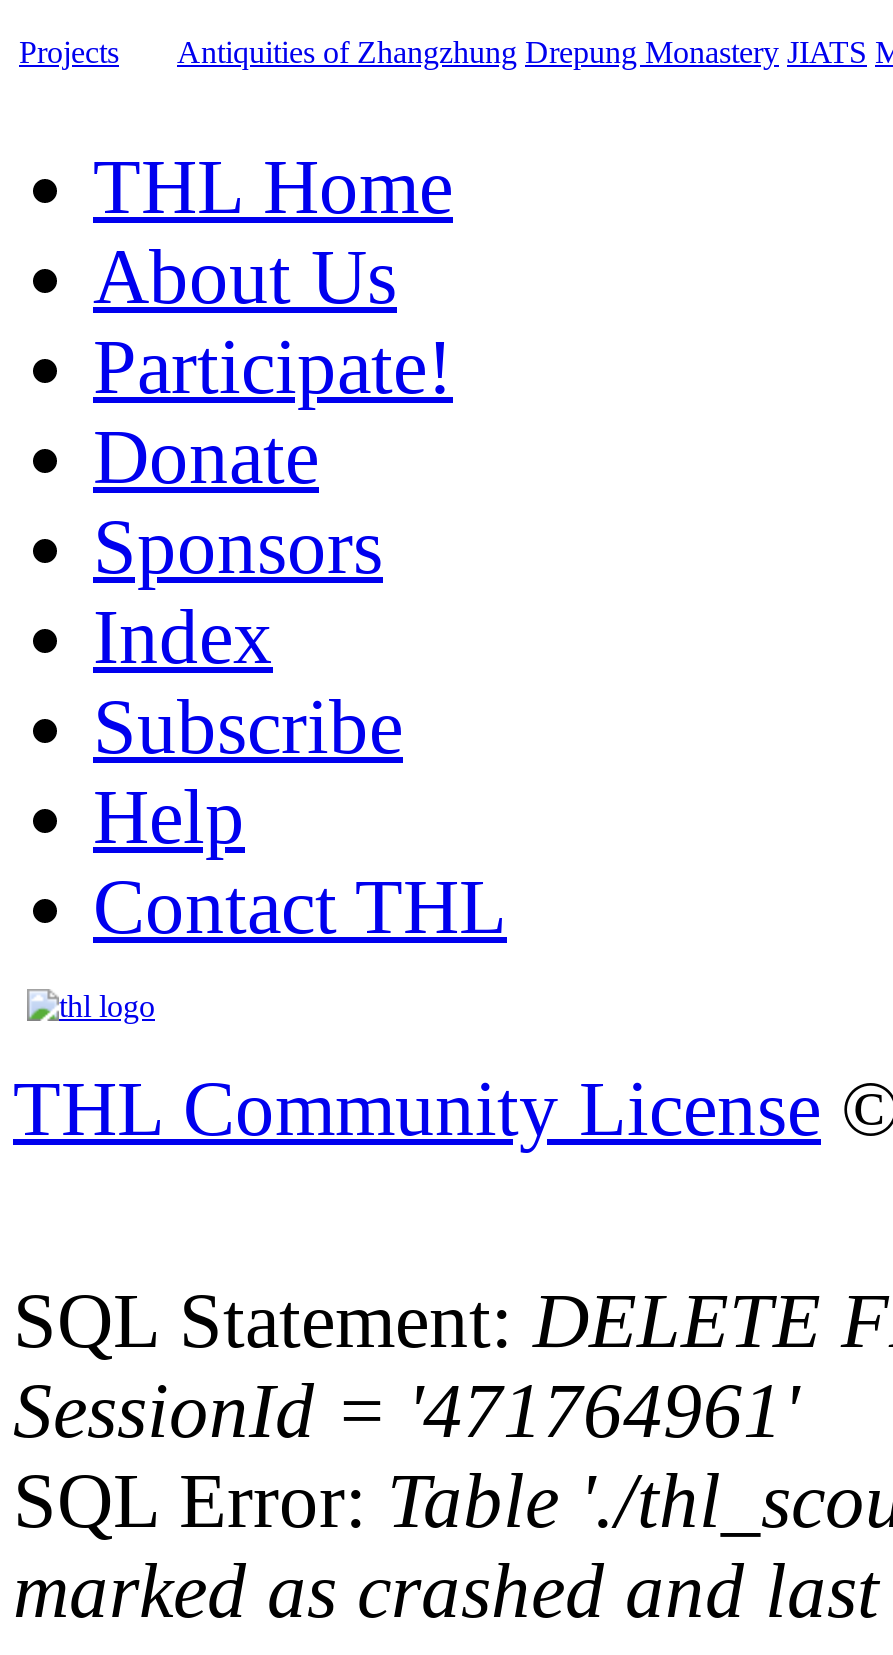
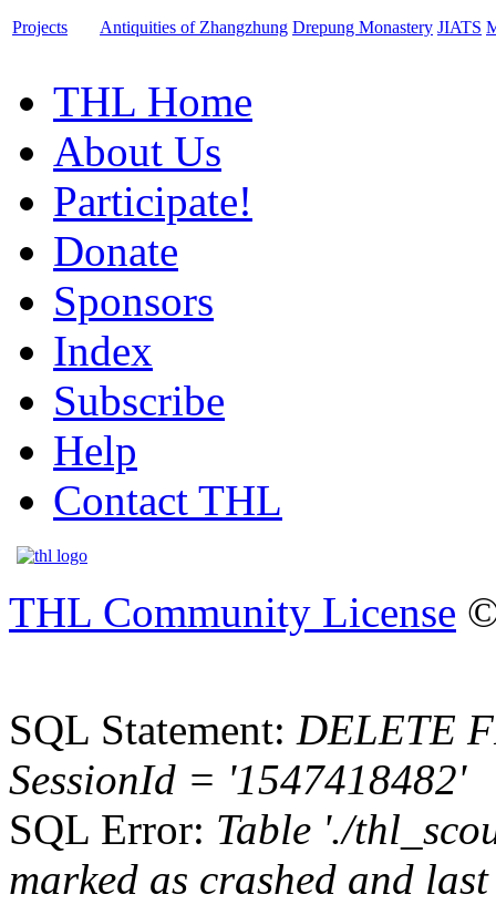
[13,1367,799,1453] SessionId = '471764961' -> [9,756,466,803] SessionId = '1547418482'

